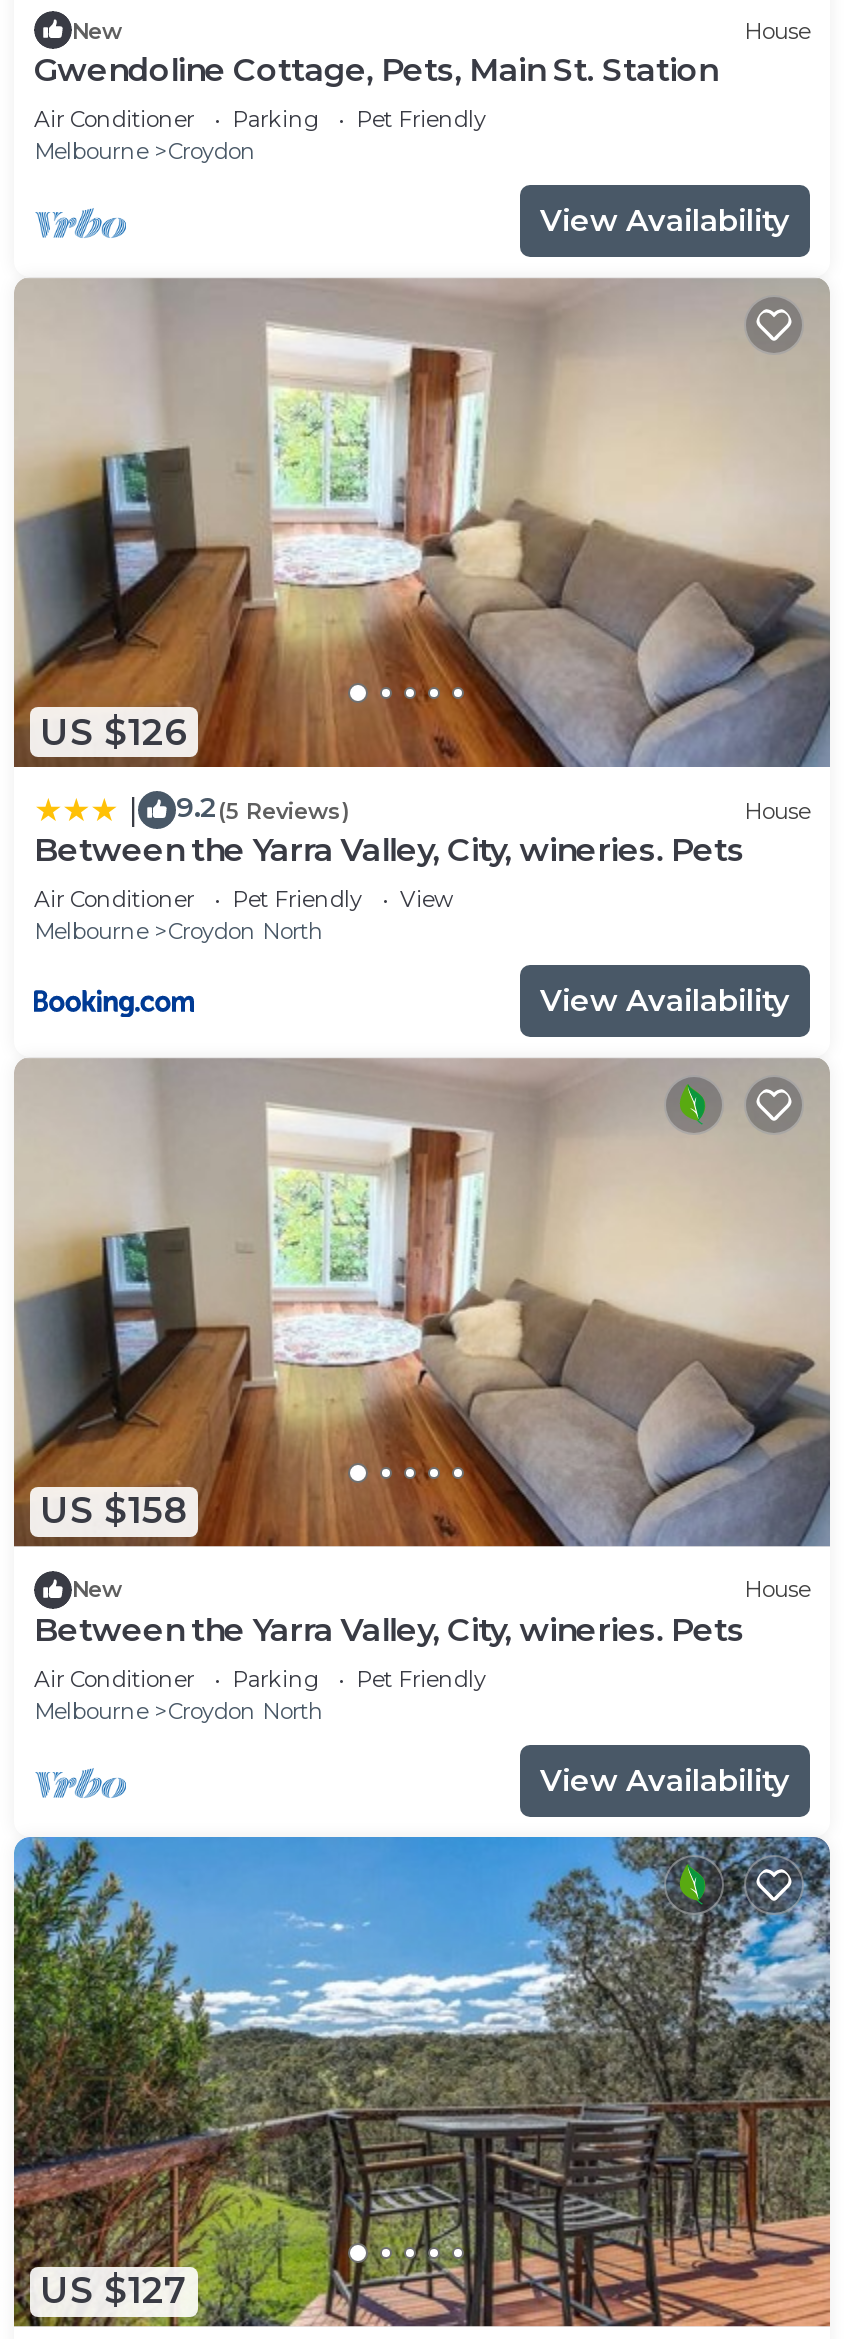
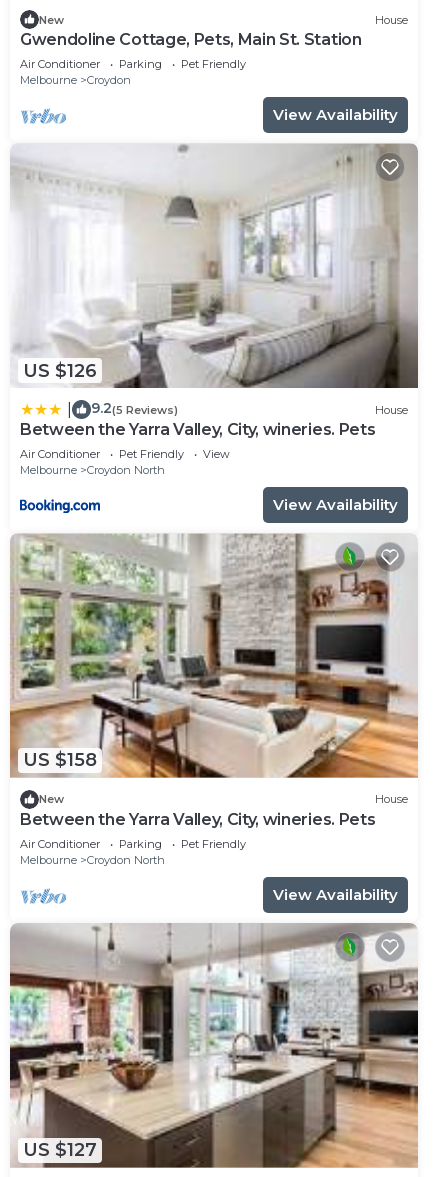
[12,277,832,769] [image] -> [10,144,419,389] [image]
[14,1057,832,1549] [image] -> [10,534,419,779] [image]
[12,1835,832,2329] [image] -> [9,923,419,1168] [image]

